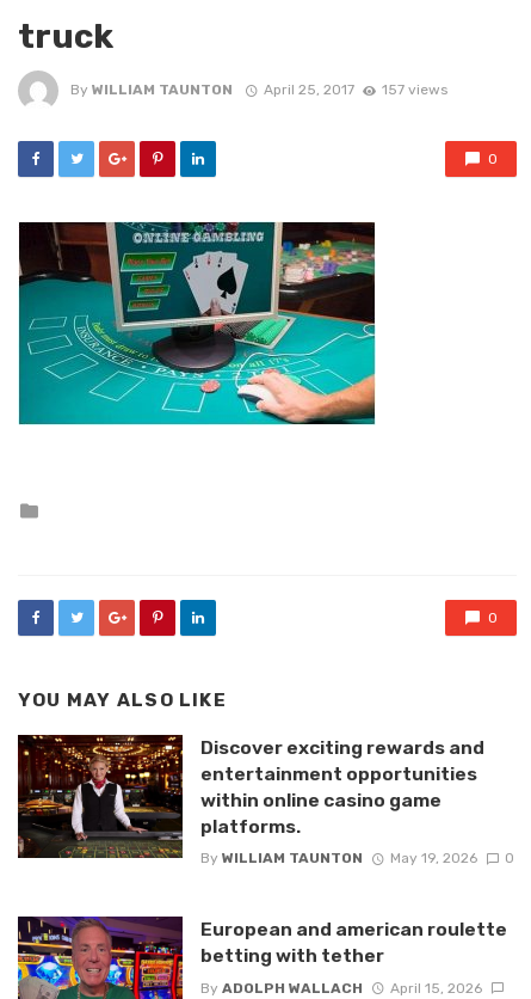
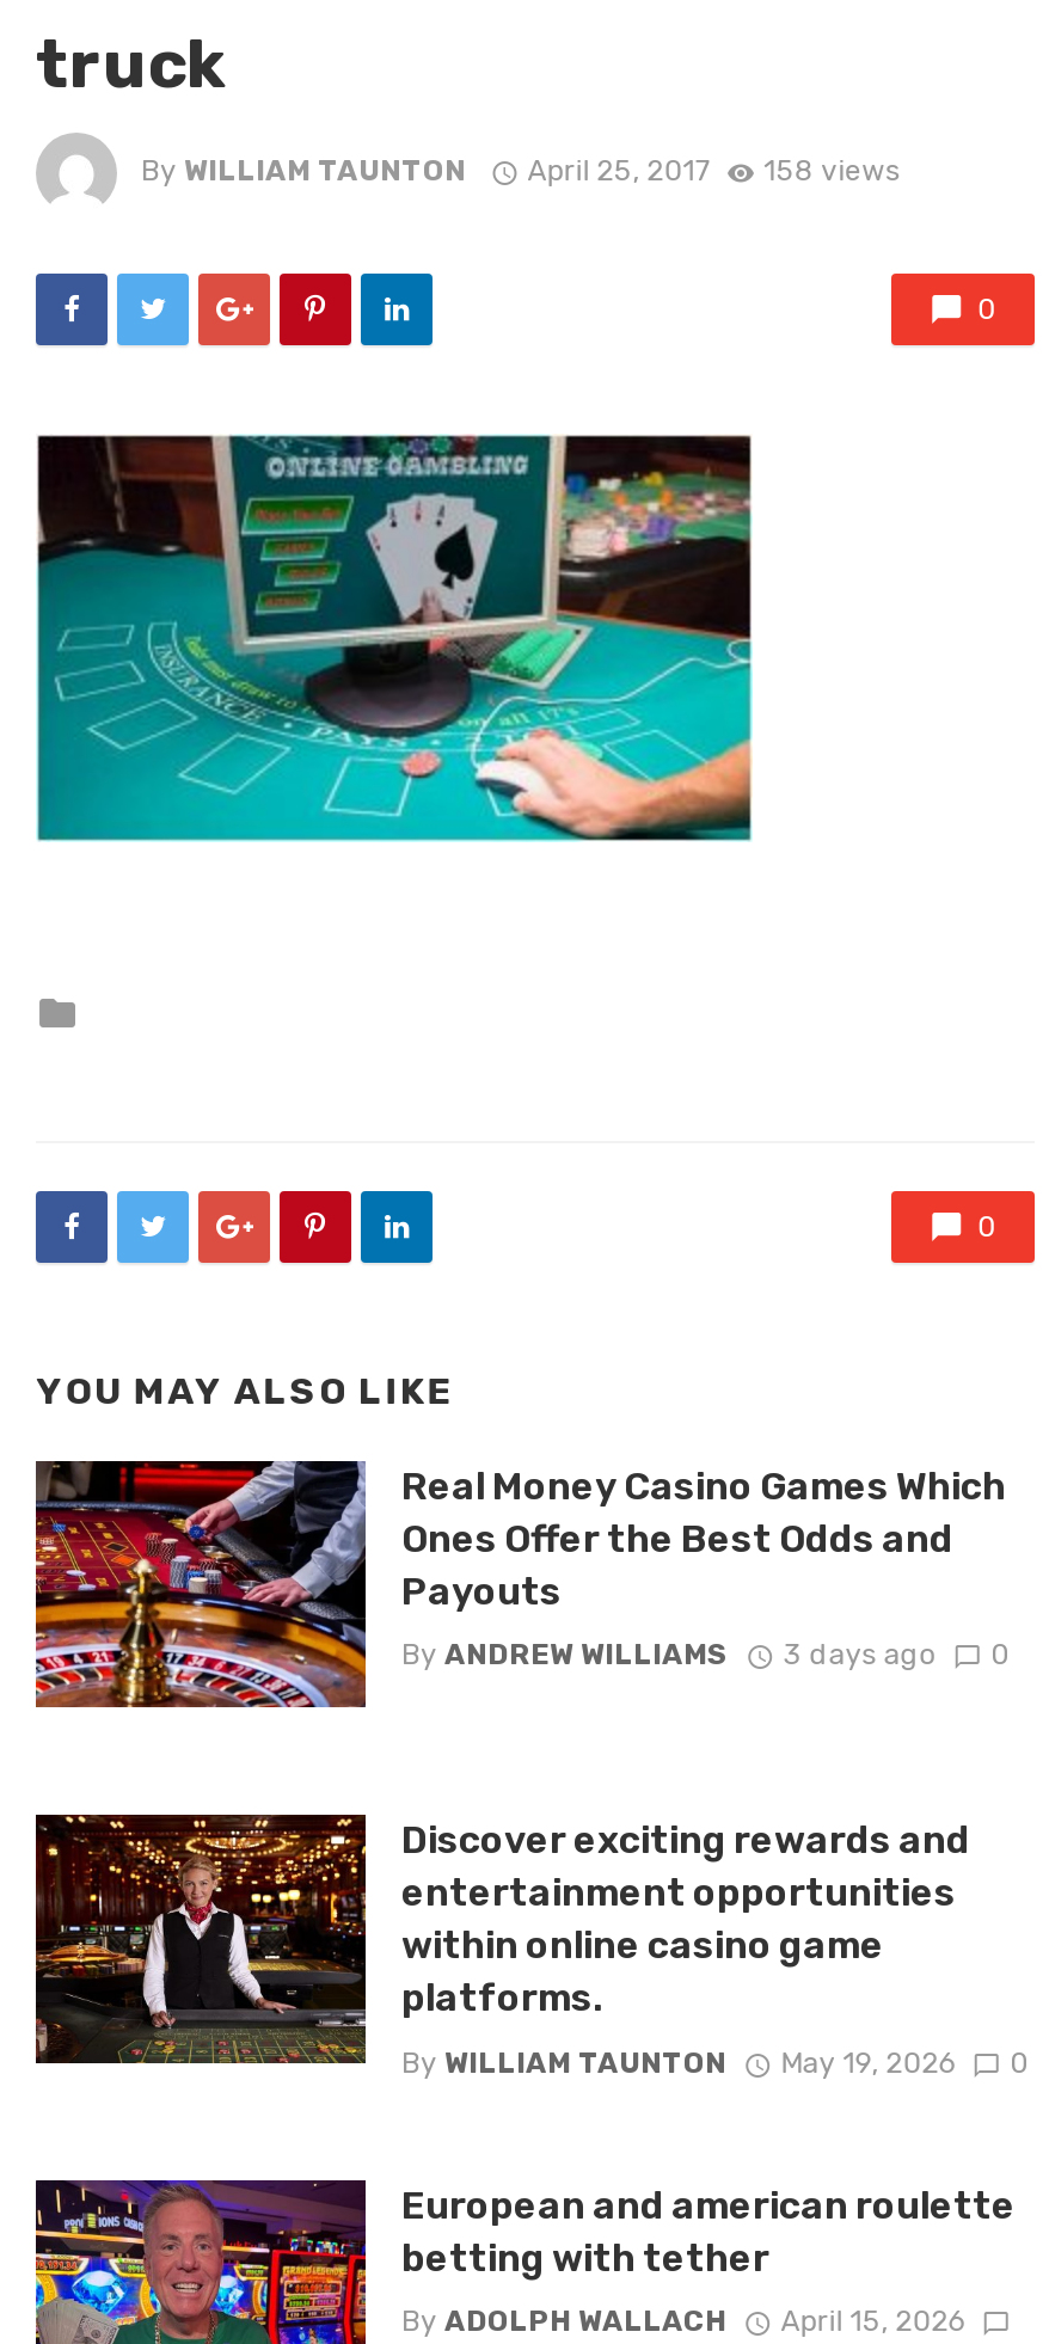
[70,82,447,99] By WILLIAM TAUNTON April 25, 2017 157 views -> [141,155,900,189] By WILLIAM TAUNTON April 25, 2017 158 views
none -> [33,1459,1010,1710] [image] | Real Money Casino Games Which | Ones Offer the Best Odds and | Payouts | By ANDREW WILLIAMS | 3 days ago | 0

